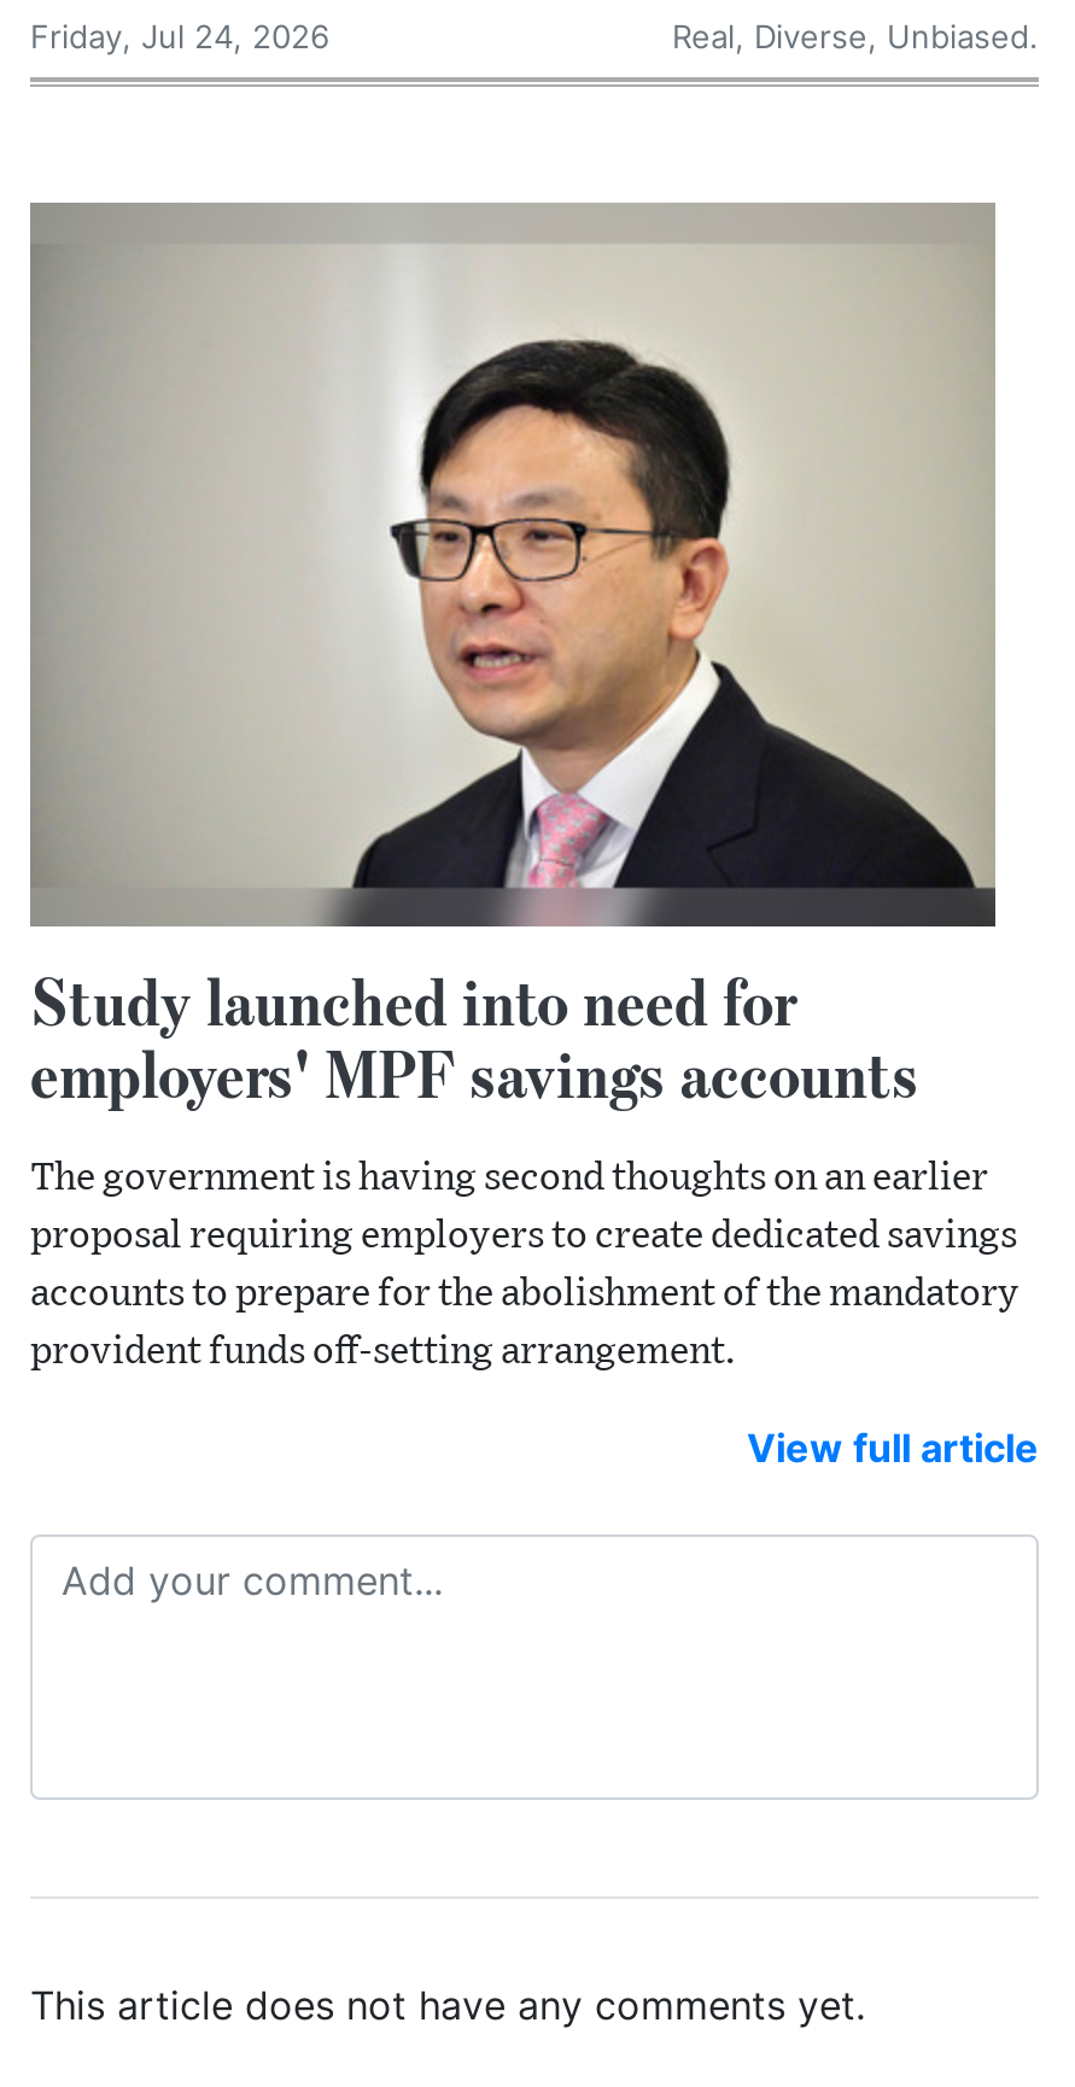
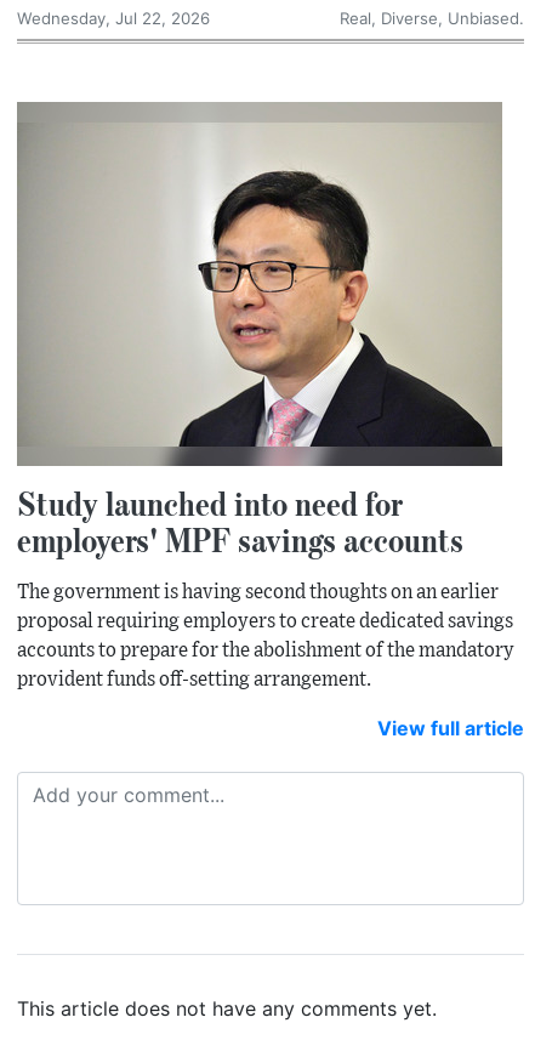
[30,17,329,55] Friday, Jul 24, 2026 -> [17,8,210,28] Wednesday, Jul 22, 2026

